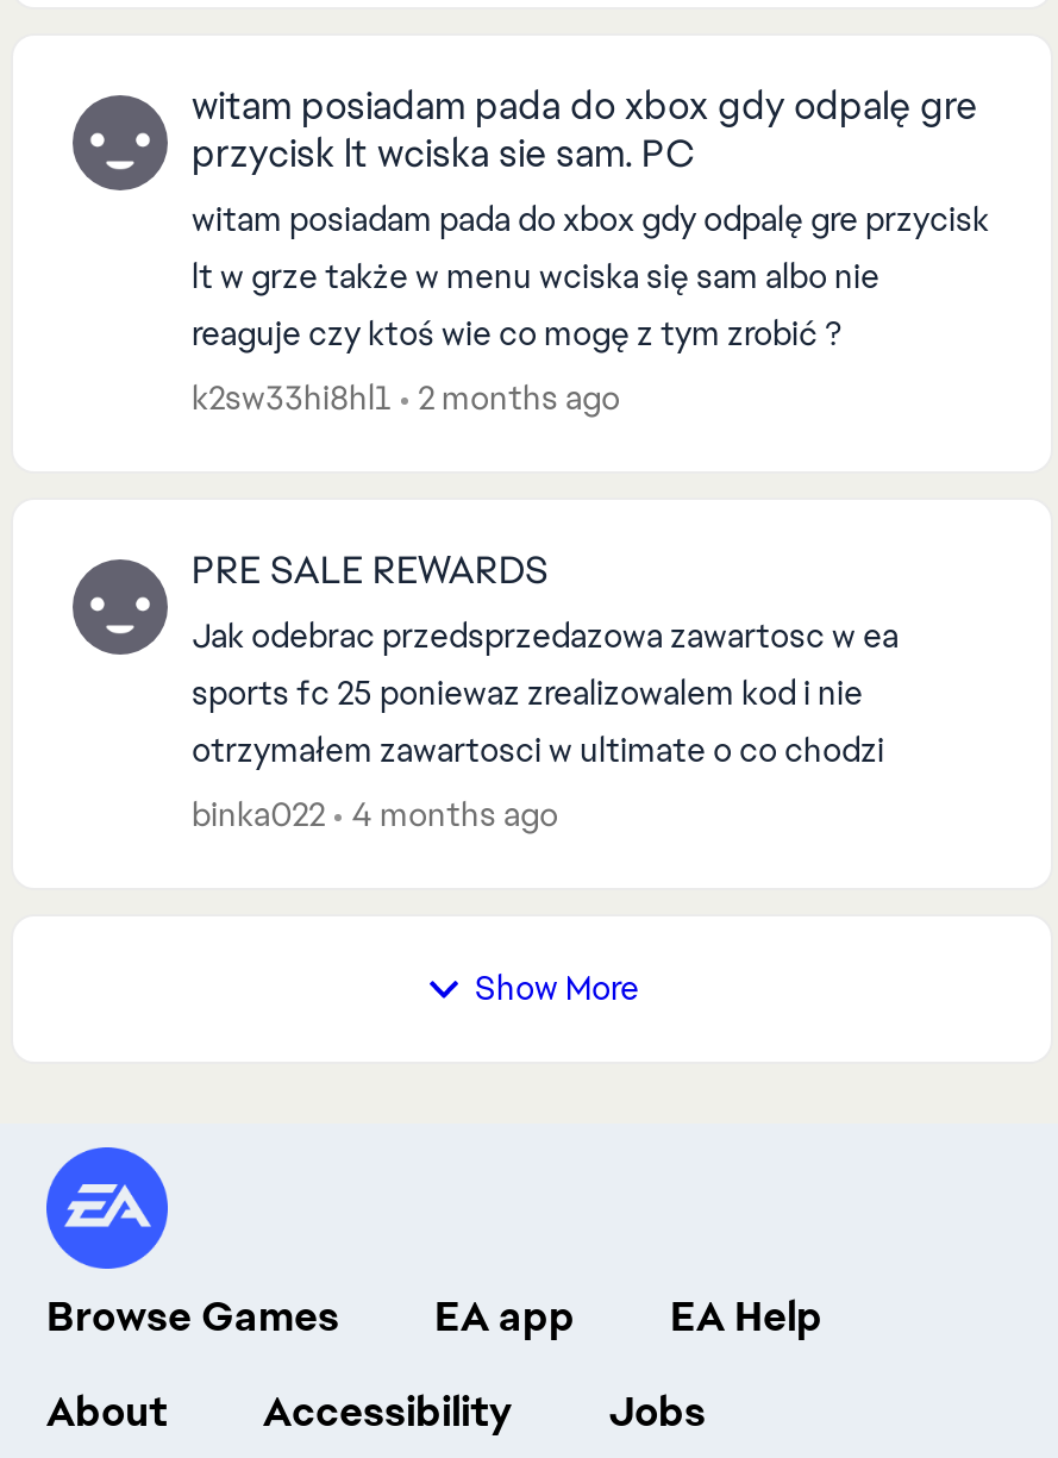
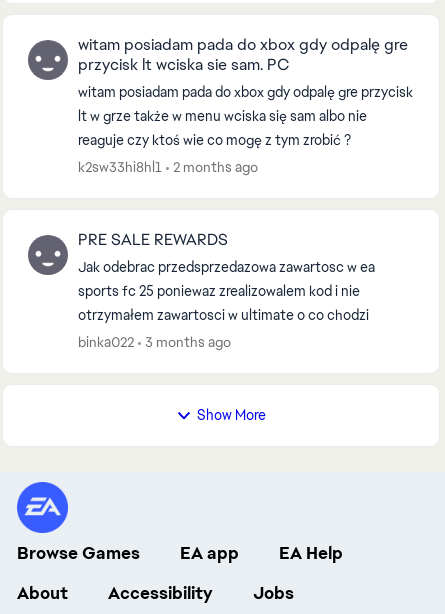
[192,793,558,836] binka022 4 months ago -> [78,333,231,351] binka022 3 months ago

